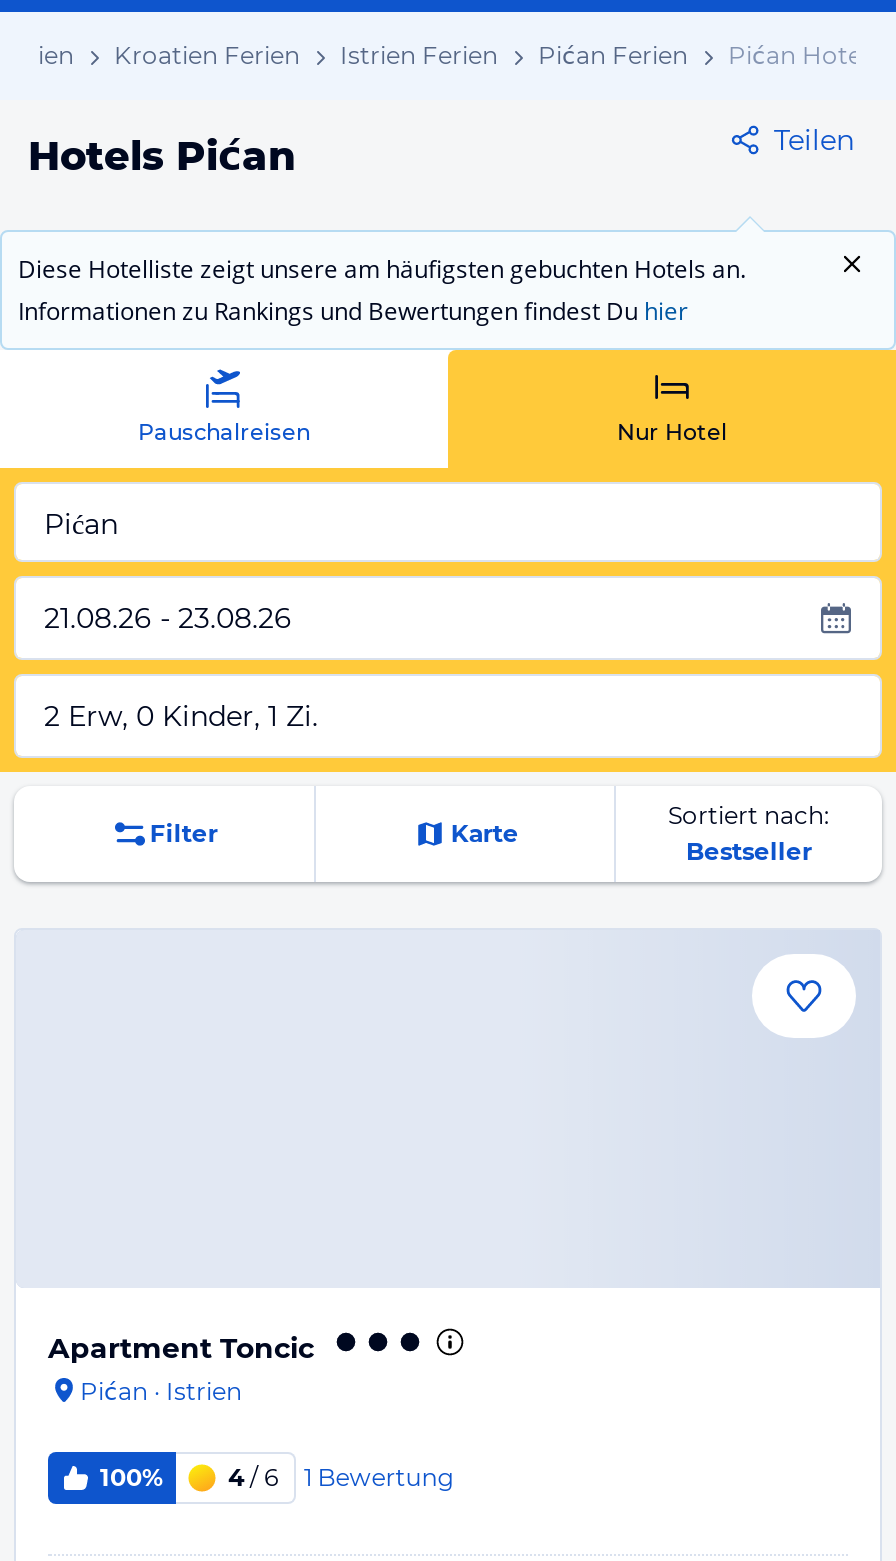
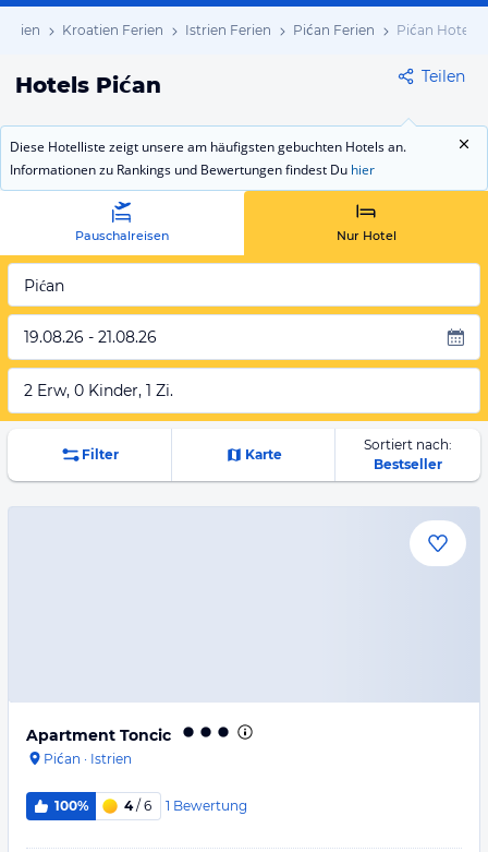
[44,600,292,636] 21.08.26 - 23.08.26 -> [24,327,157,347] 19.08.26 - 21.08.26

